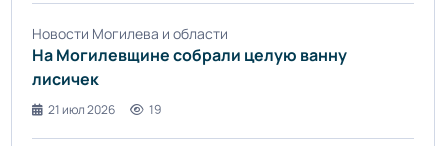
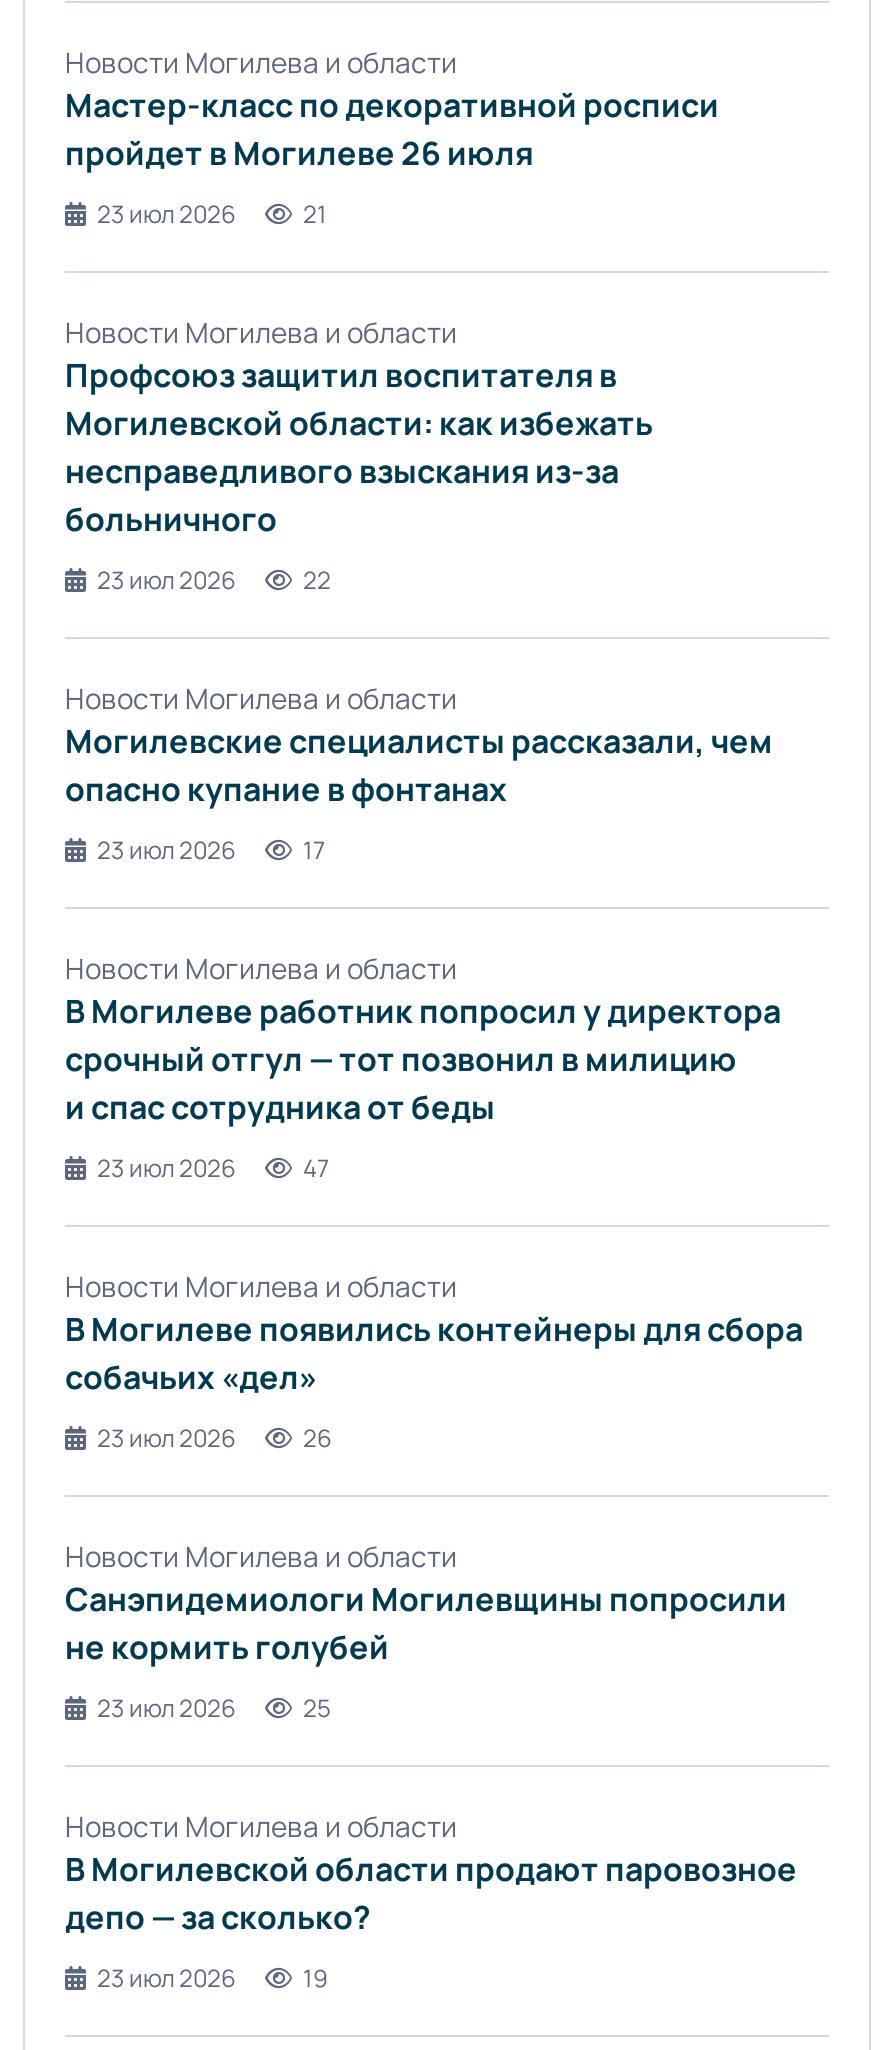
[32,44,347,118] На Могилевщине собрали целую ванну | лисичек | 21 июл 2026 -> [65,84,803,1996] Мастер-класс по декоративной росписи | пройдет в Могилеве 26 июля | 23 июл 2026 | 21 | Новости Могилева и области | Профсоюз защитил воспитателя в | Могилевской области: как избежать | несправедливого взыскания из-за | больничного | 23 июл 2026 | 22 | Новости Могилева и области | Могилевские специалисты рассказали, чем | опасно купание в фонтанах | 23 июл 2026 | 17 | Новости Могилева и области | В Могилеве работник попросил у директора | срочный отгул — тот позвонил в милицию | и спас сотрудника от беды | 23 июл 2026 | 47 | Новости Могилева и области | В Могилеве появились контейнеры для сбора | собачьих «дел» | 23 июл 2026 | 26 | Новости Могилева и области | Санэпидемиологи Могилевщины попросили | не кормить голубей | 23 июл 2026 | 25 | Новости Могилева и области | В Могилевской области продают паровозное | депо — за сколько? | 23 июл 2026

